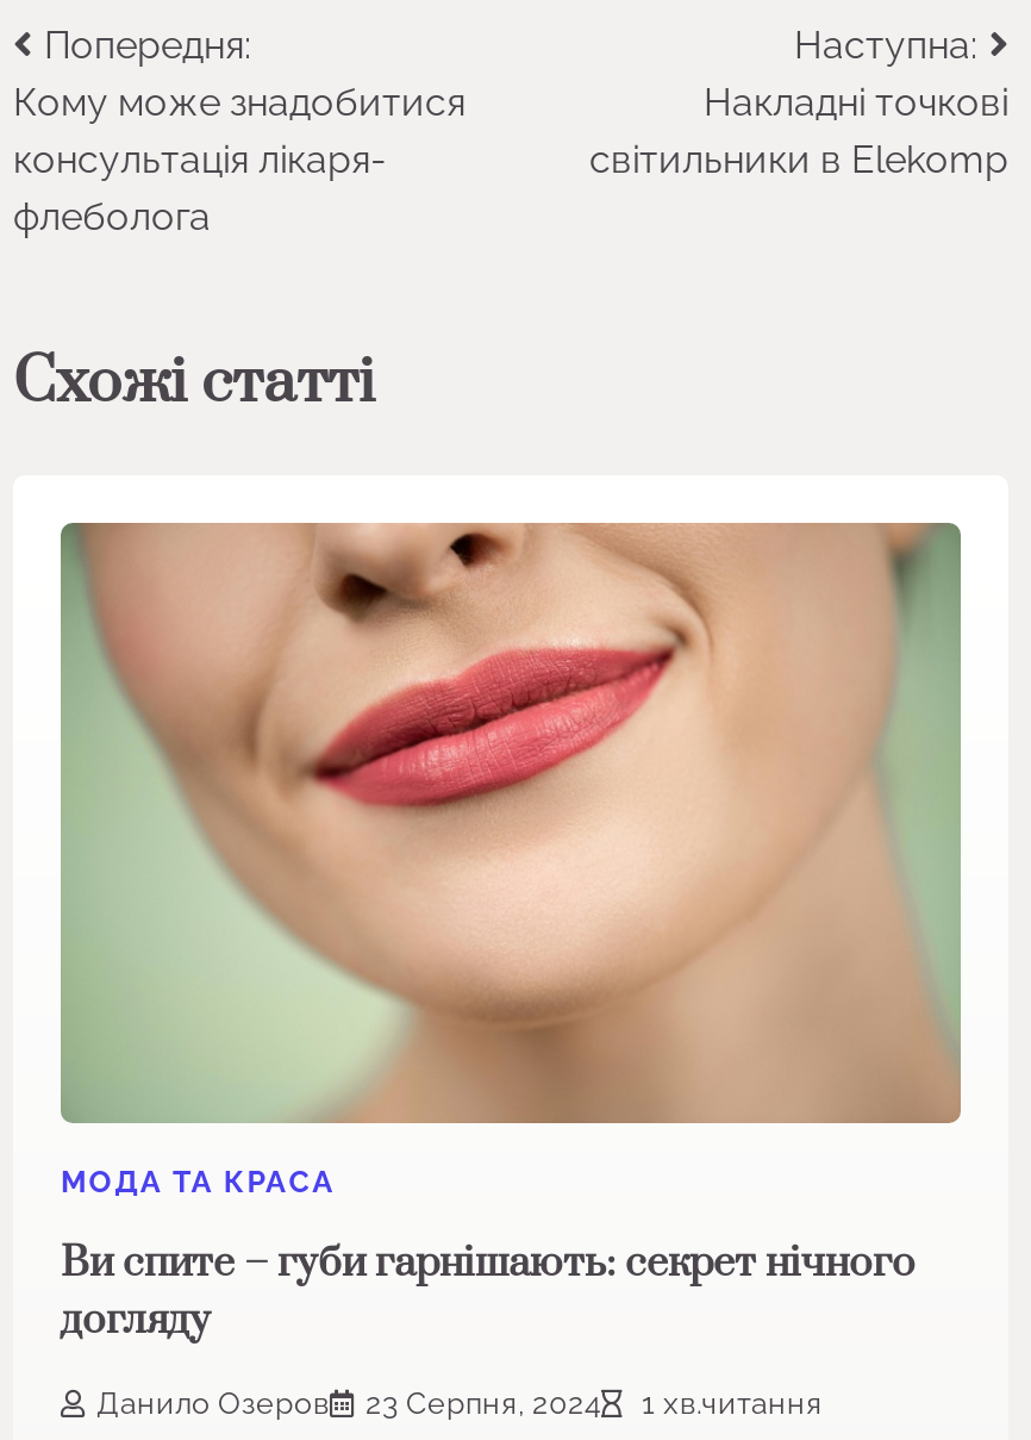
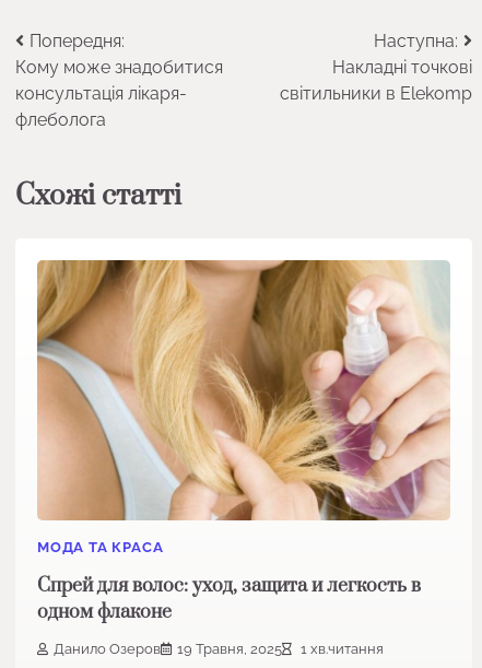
[58,522,961,1124] [image] -> [37,259,450,521] [image]
[61,1238,916,1348] Ви спите – губи гарнішають: секрет нічного | догляду -> [37,574,421,624] Спрей для волос: уход, защита и легкость в | одном флаконе
[96,1384,823,1420] Данило Озеров 23 Серпня, 2024 1 хв.читання -> [54,641,384,657] Данило Озеров 19 Травня, 2025 1 хв.читання

